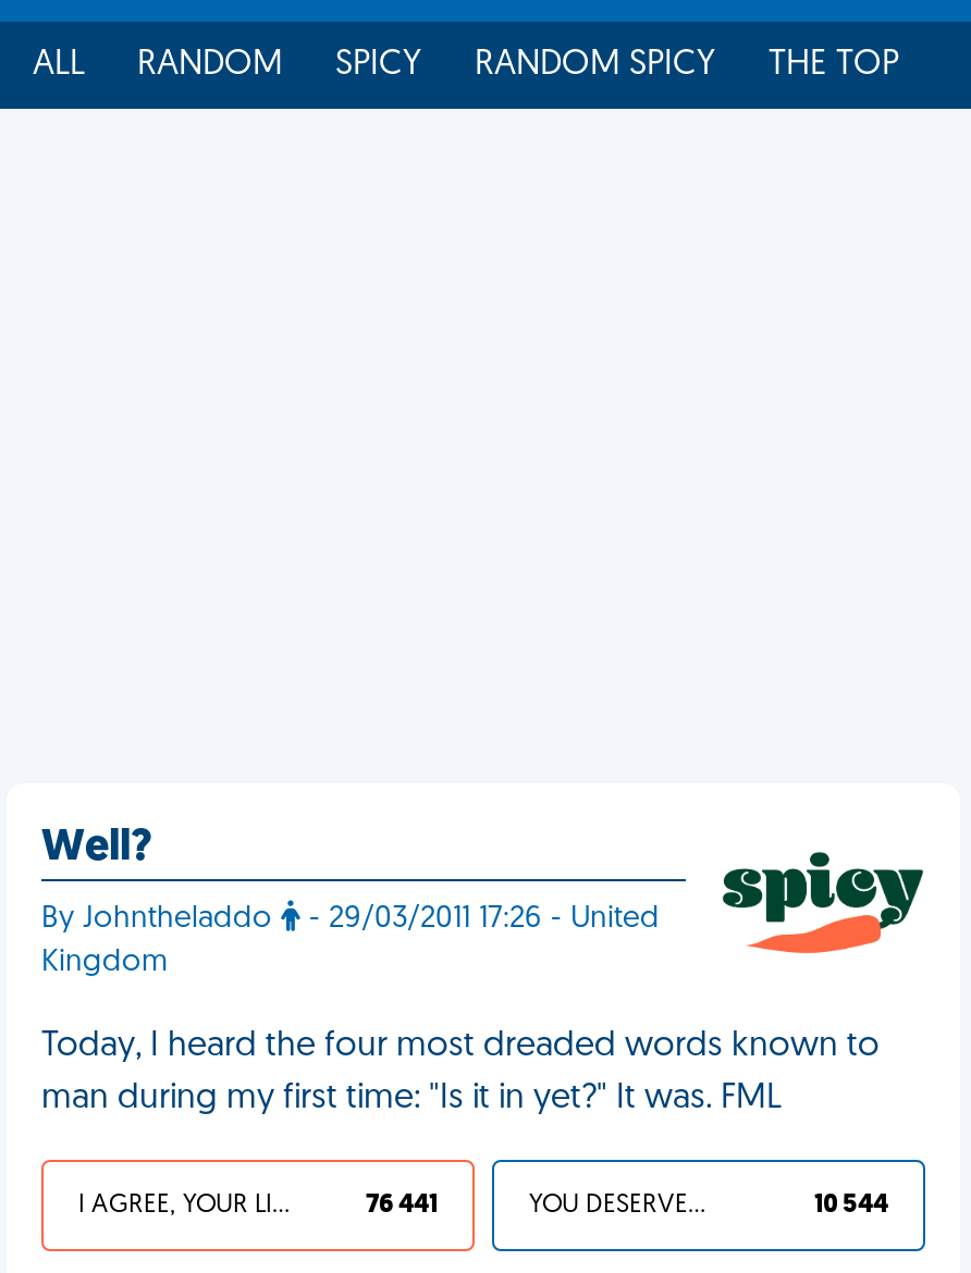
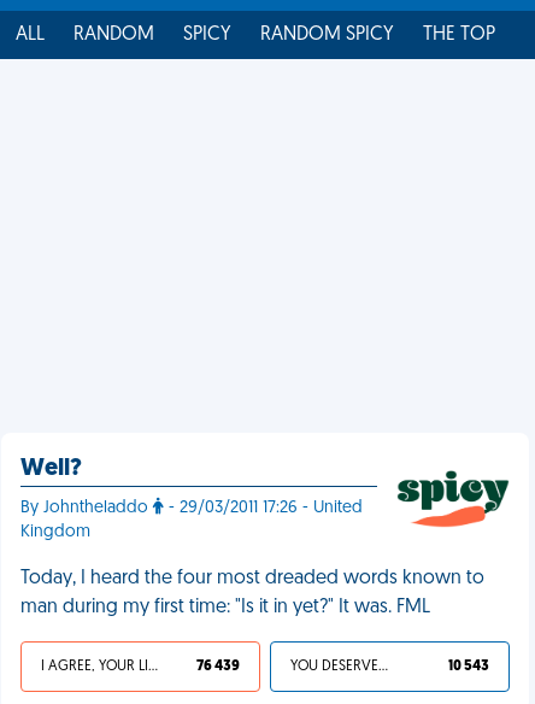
[366,1192,438,1219] 76 441 -> [196,659,240,674] 76 439
[814,1192,888,1219] 10 544 -> [448,659,489,674] 10 543

